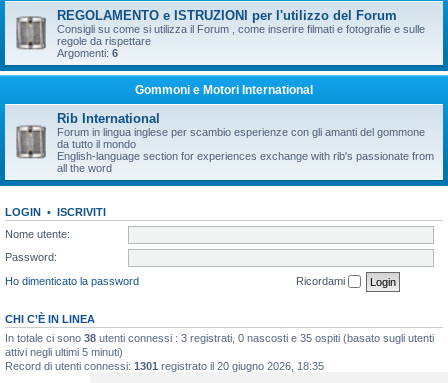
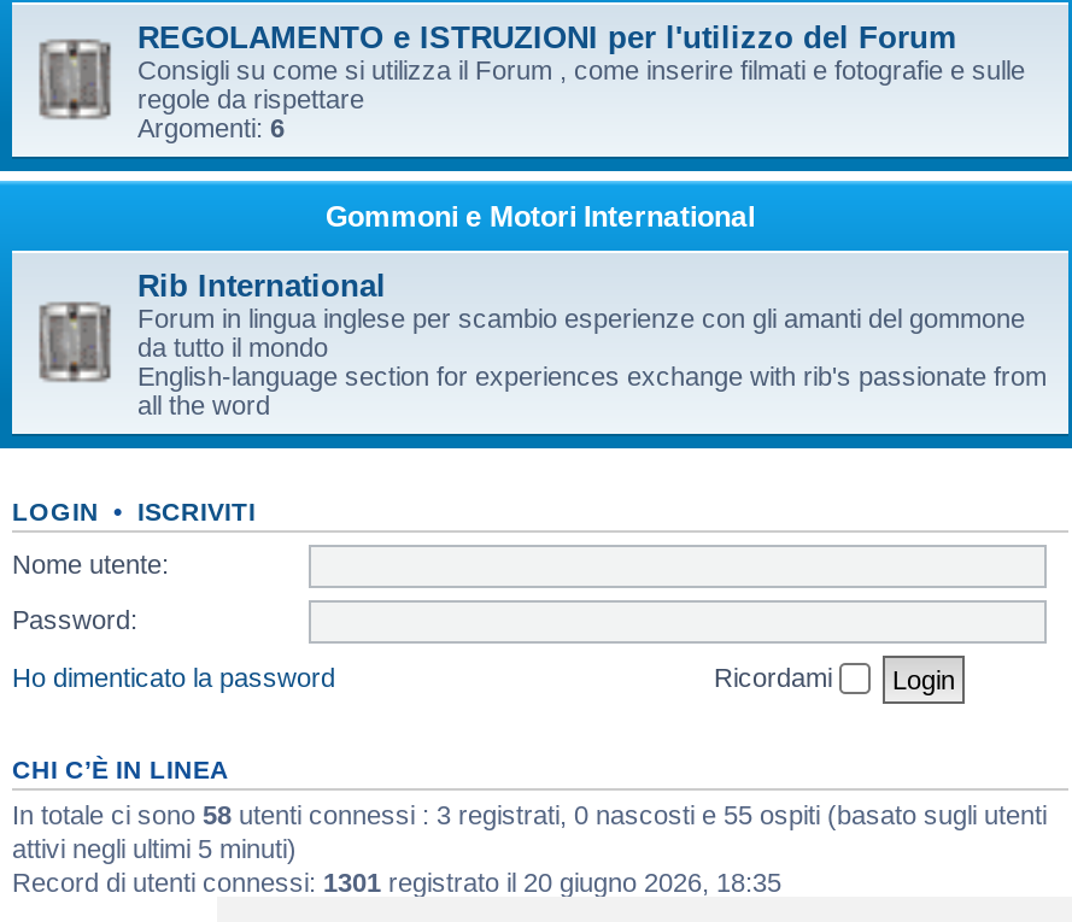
[5,332,434,344] In totale ci sono 38 utenti connessi : 3 registrati, 0 nascosti e 35 ospiti (basato sugli utenti -> [12,801,1047,830] In totale ci sono 58 utenti connessi : 3 registrati, 0 nascosti e 55 ospiti (basato sugli utenti

